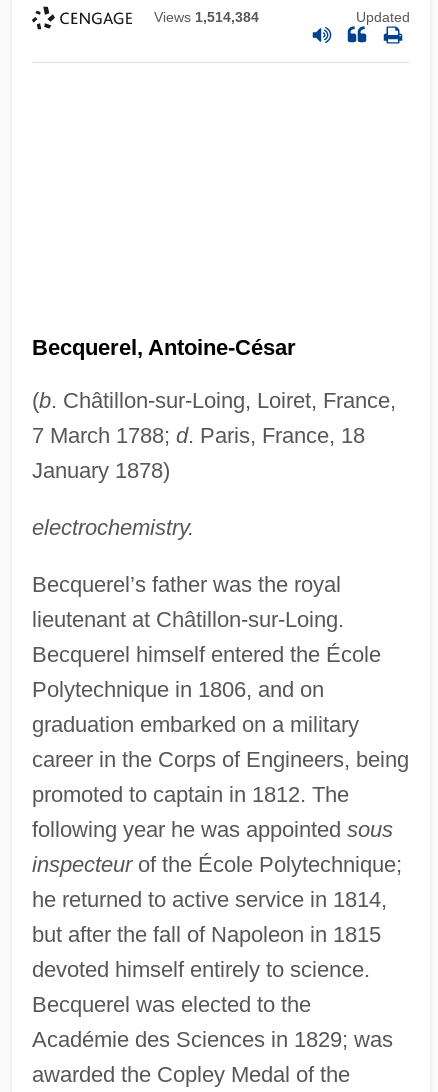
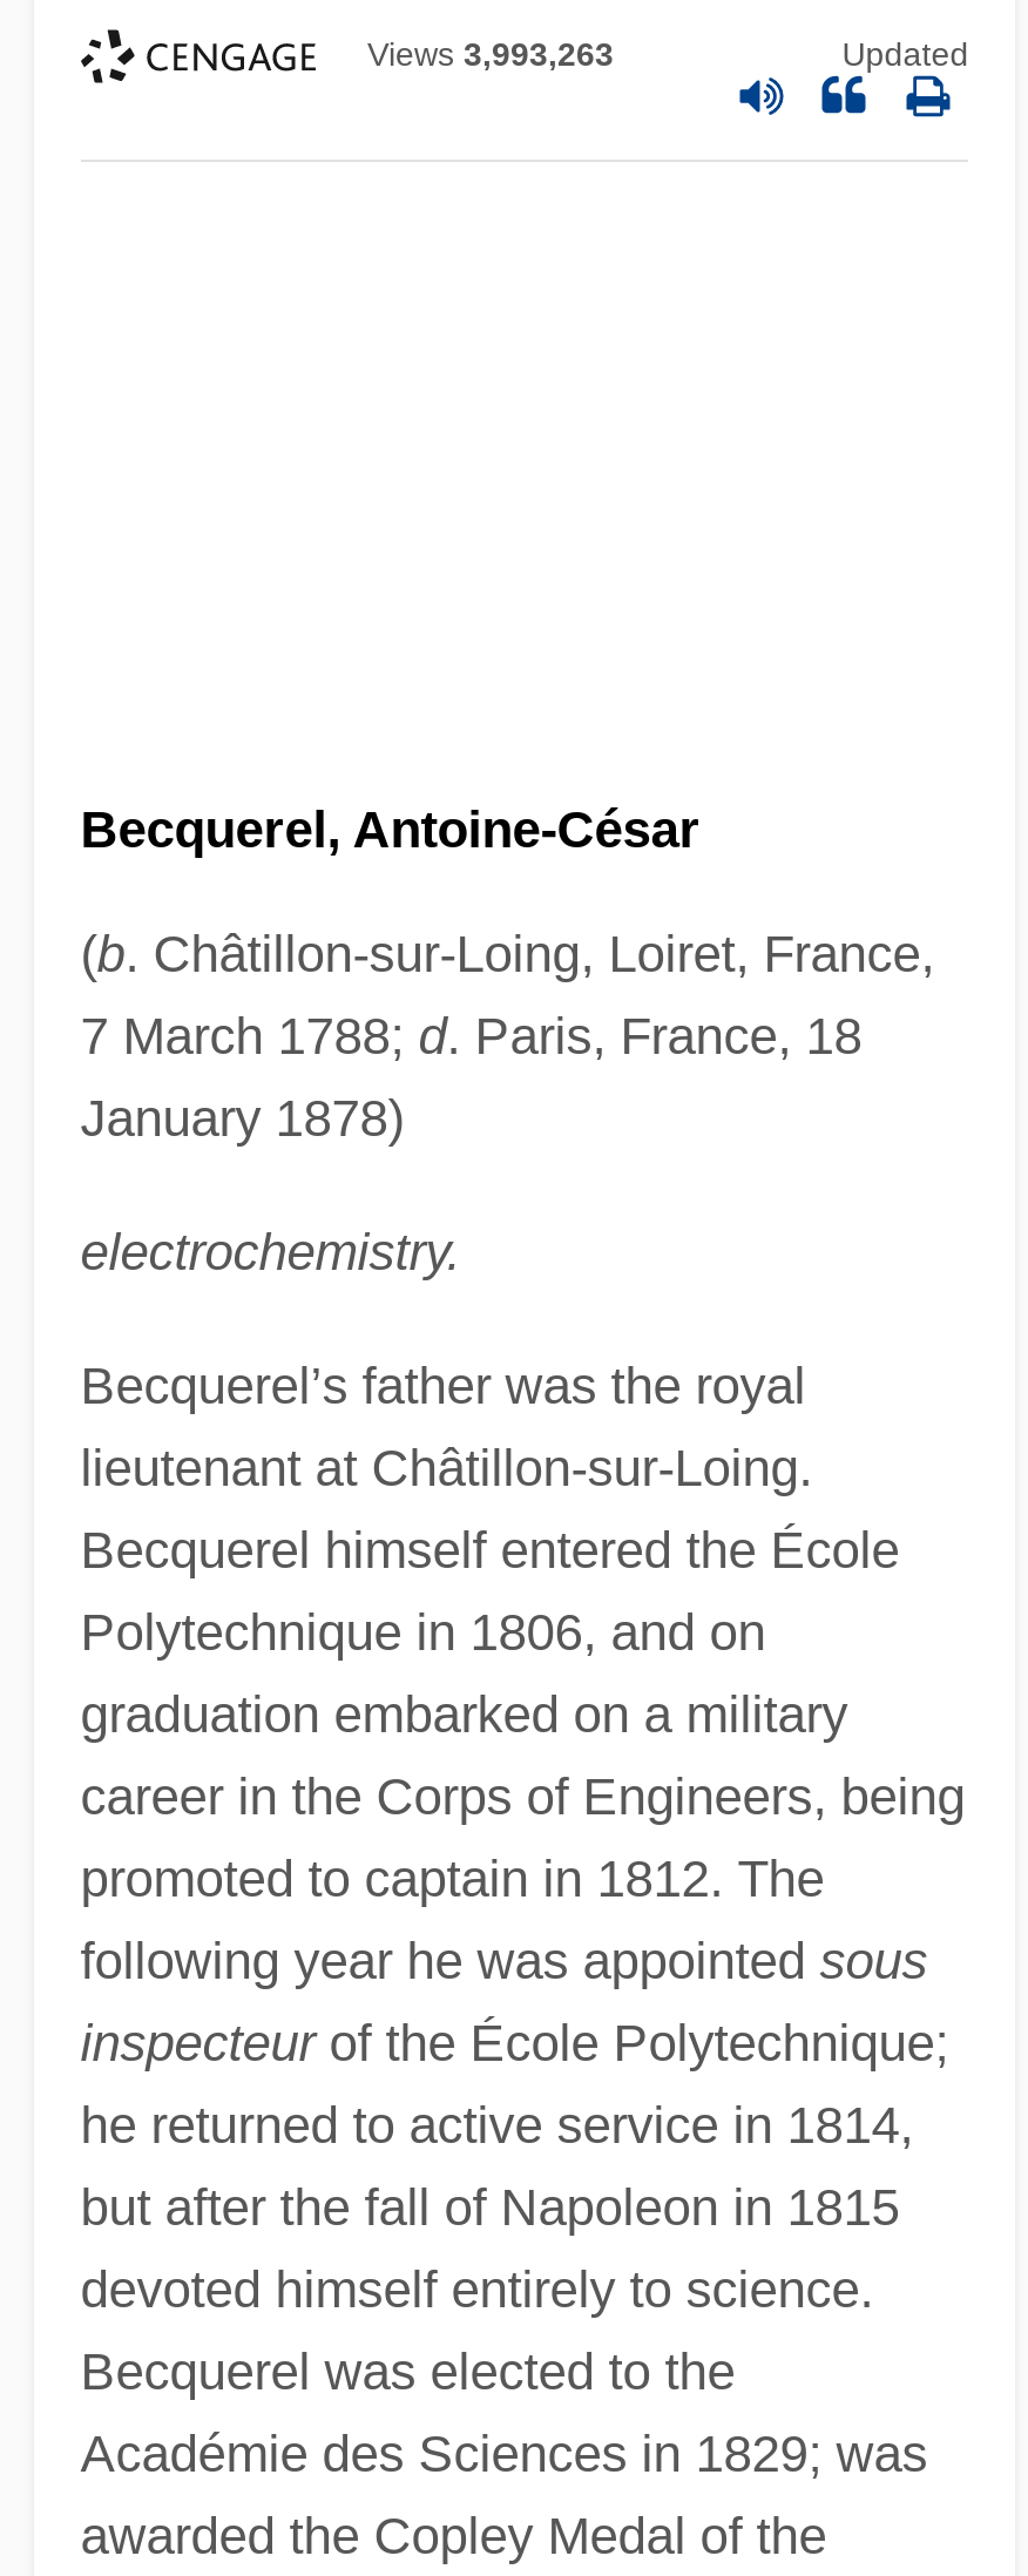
[154,9,259,25] Views 1,514,384 -> [367,36,614,74] Views 3,993,263

